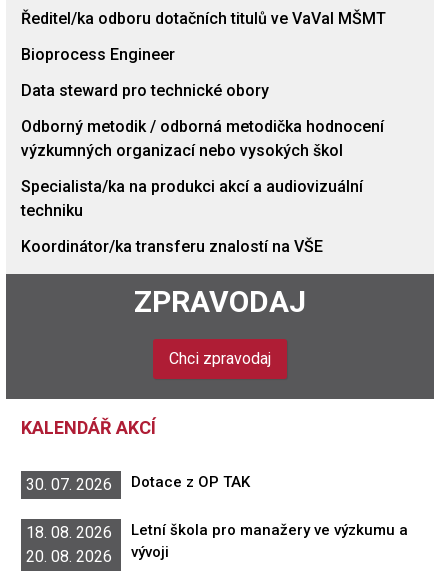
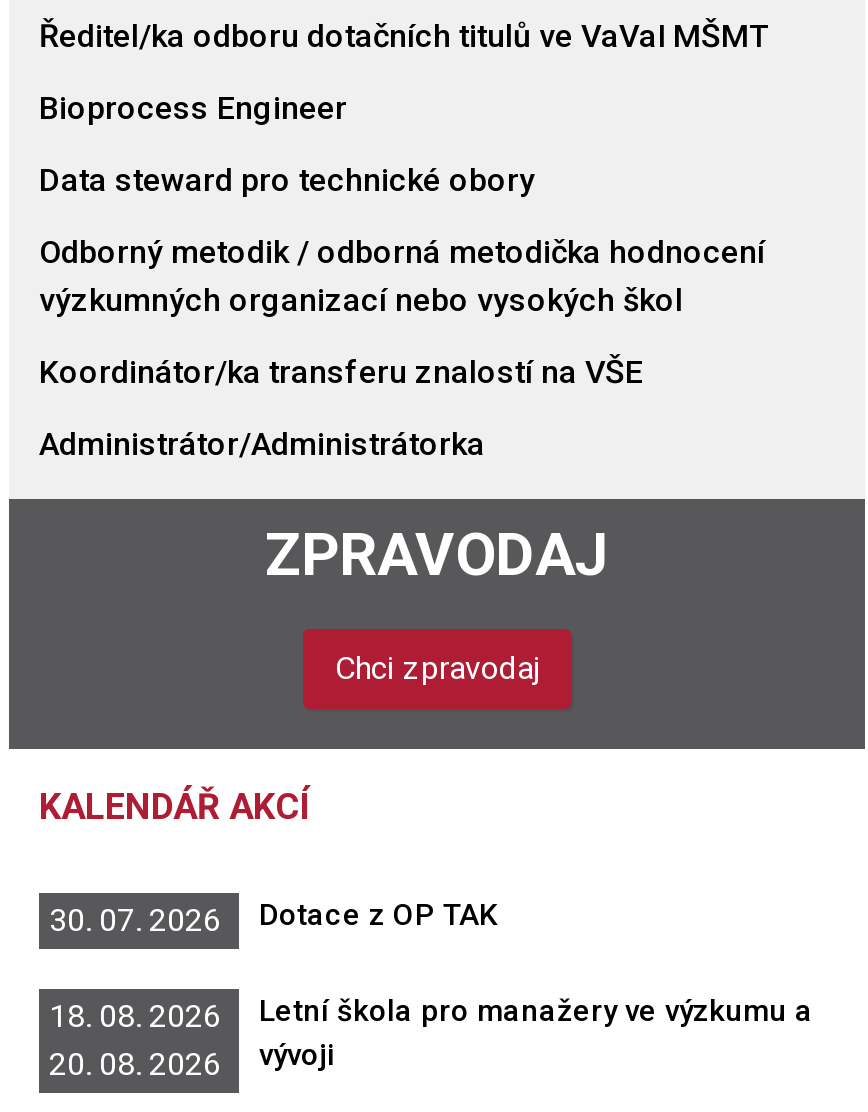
[21,177,363,220] Specialista/ka na produkci akcí a audiovizuální | techniku -> none
moved [21,237,323,256] -> [39,353,643,391]: Koordinátor/ka transferu znalostí na VŠE
none -> [39,425,485,463] Administrátor/Administrátorka

